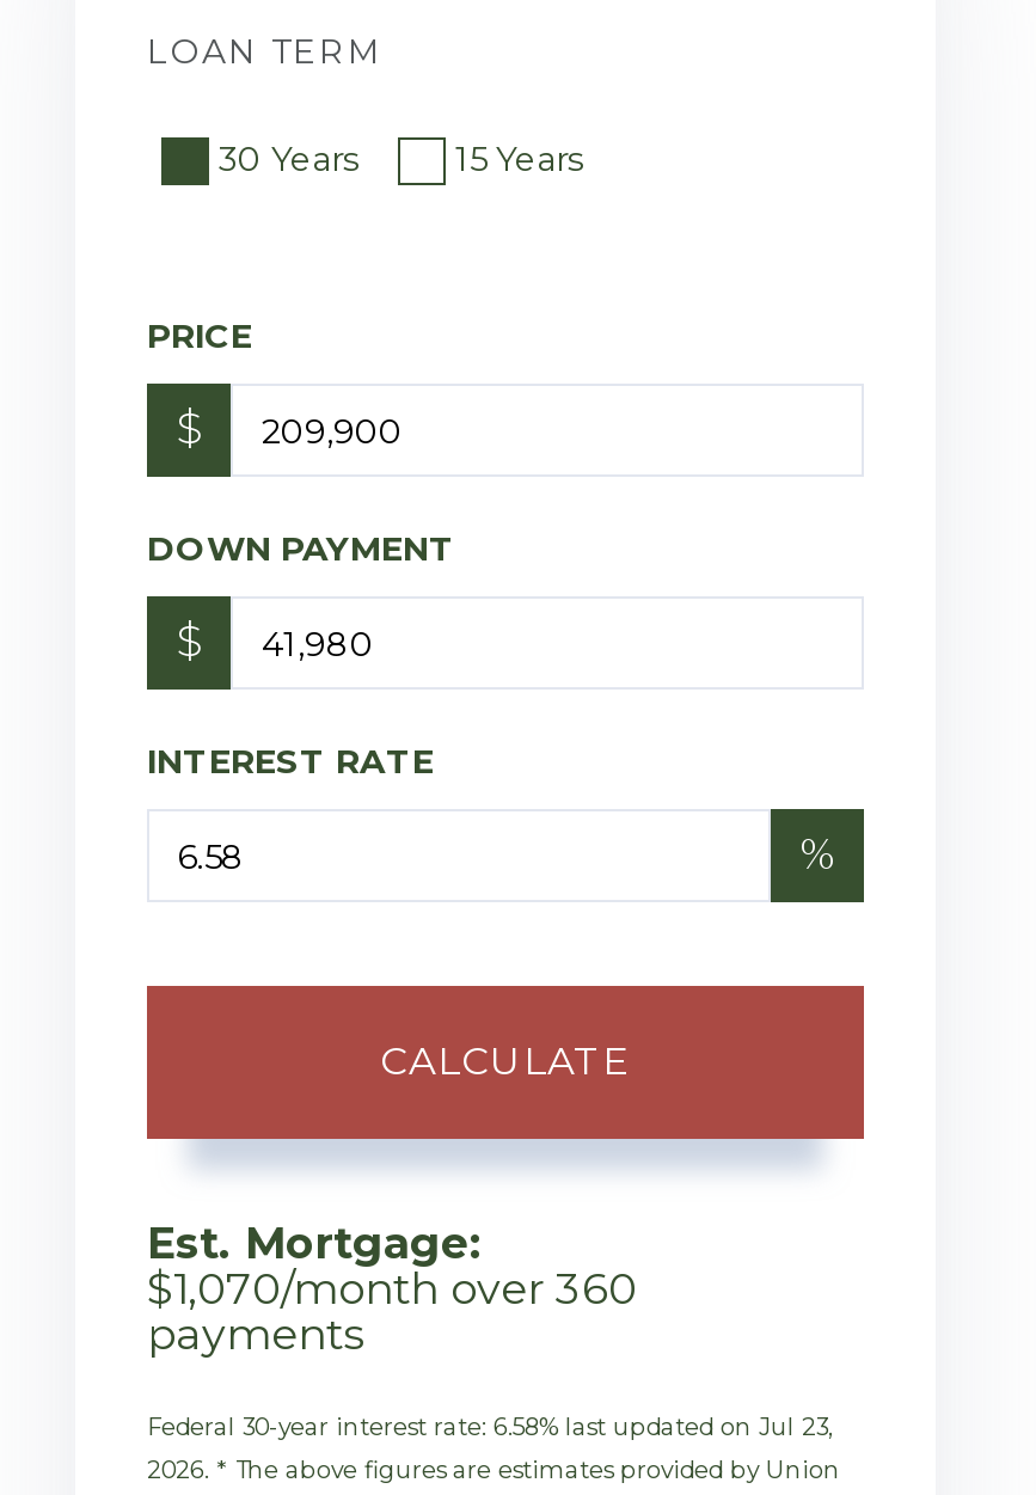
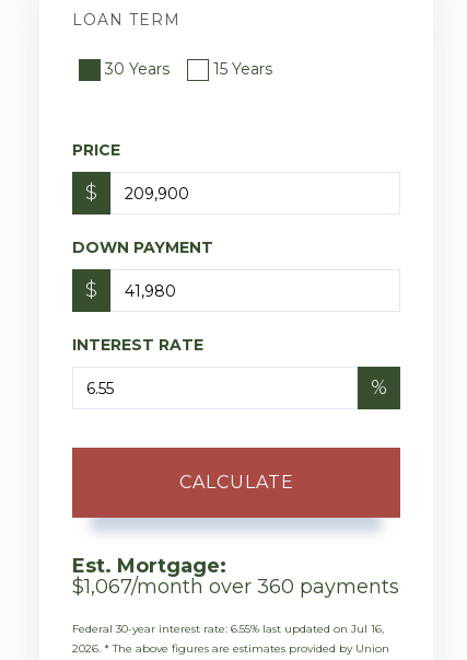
[147,1264,637,1362] $1,070/month over 360 | payments -> [72,575,399,599] $1,067/month over 360 payments
[147,1412,833,1443] Federal 30-year interest rate: 6.58% last updated on Jul 23, -> [72,622,384,636] Federal 30-year interest rate: 6.55% last updated on Jul 16,

